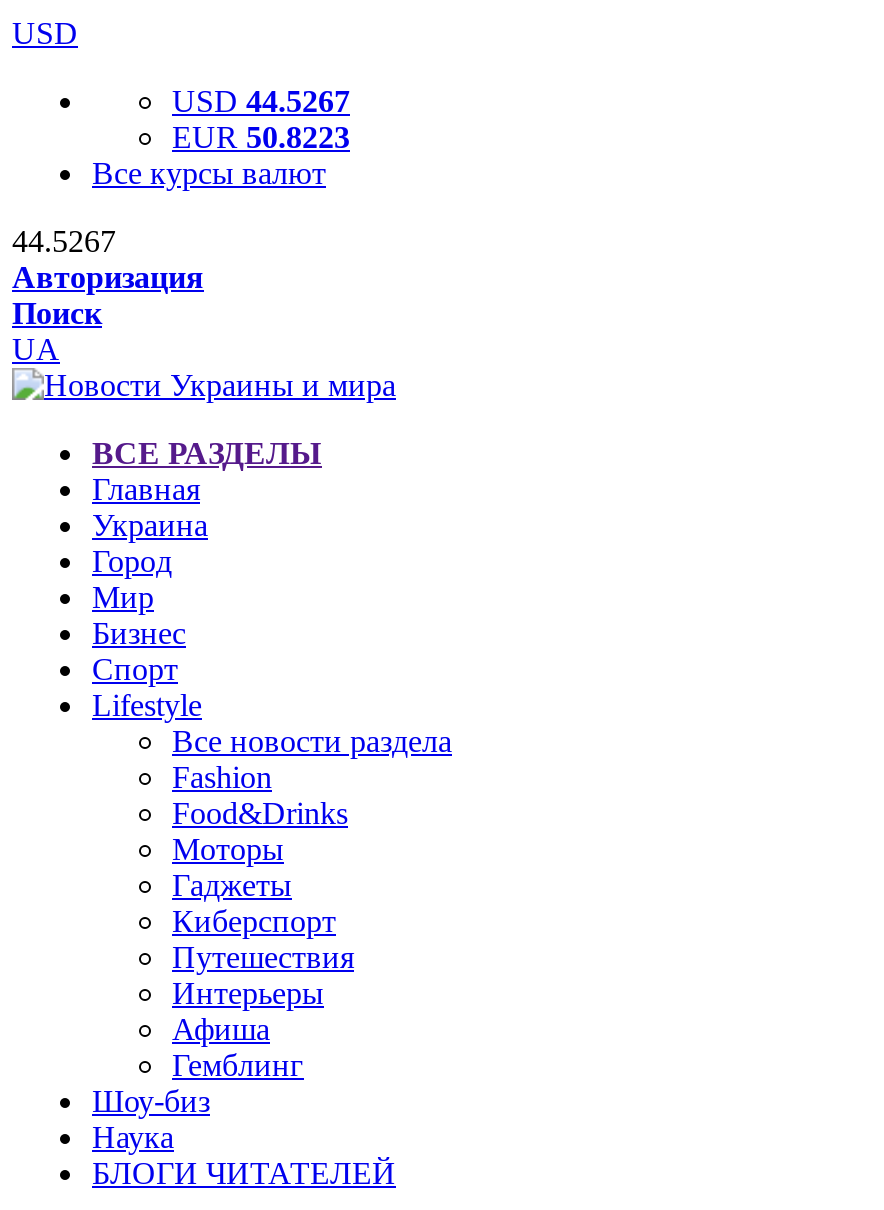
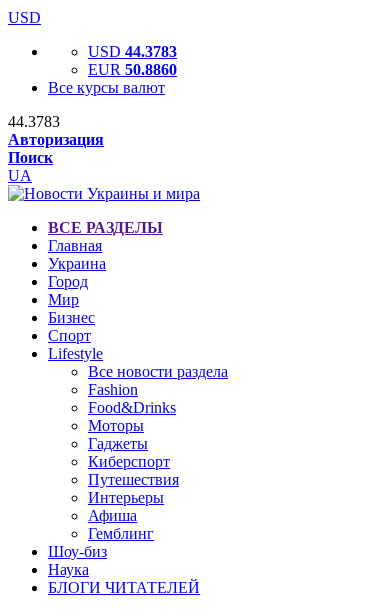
[172,84,350,118] USD 44.5267 -> [88,43,177,60] USD 44.3783
[172,120,350,154] EUR 50.8223 -> [88,61,177,78] EUR 50.8860
[12,224,116,258] 44.5267 -> [8,113,60,130] 44.3783

